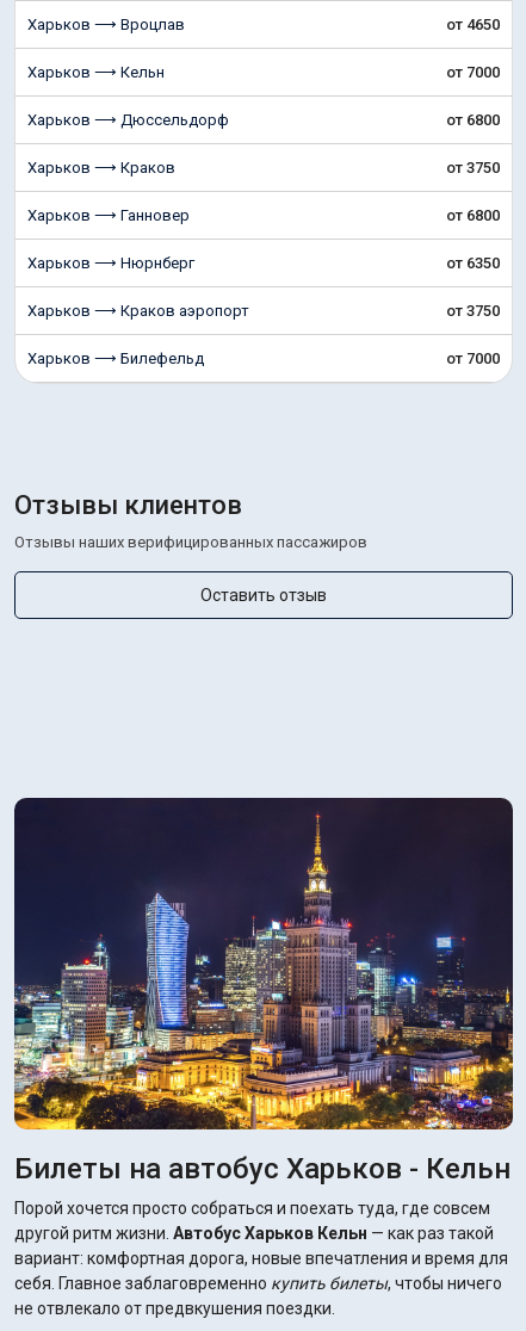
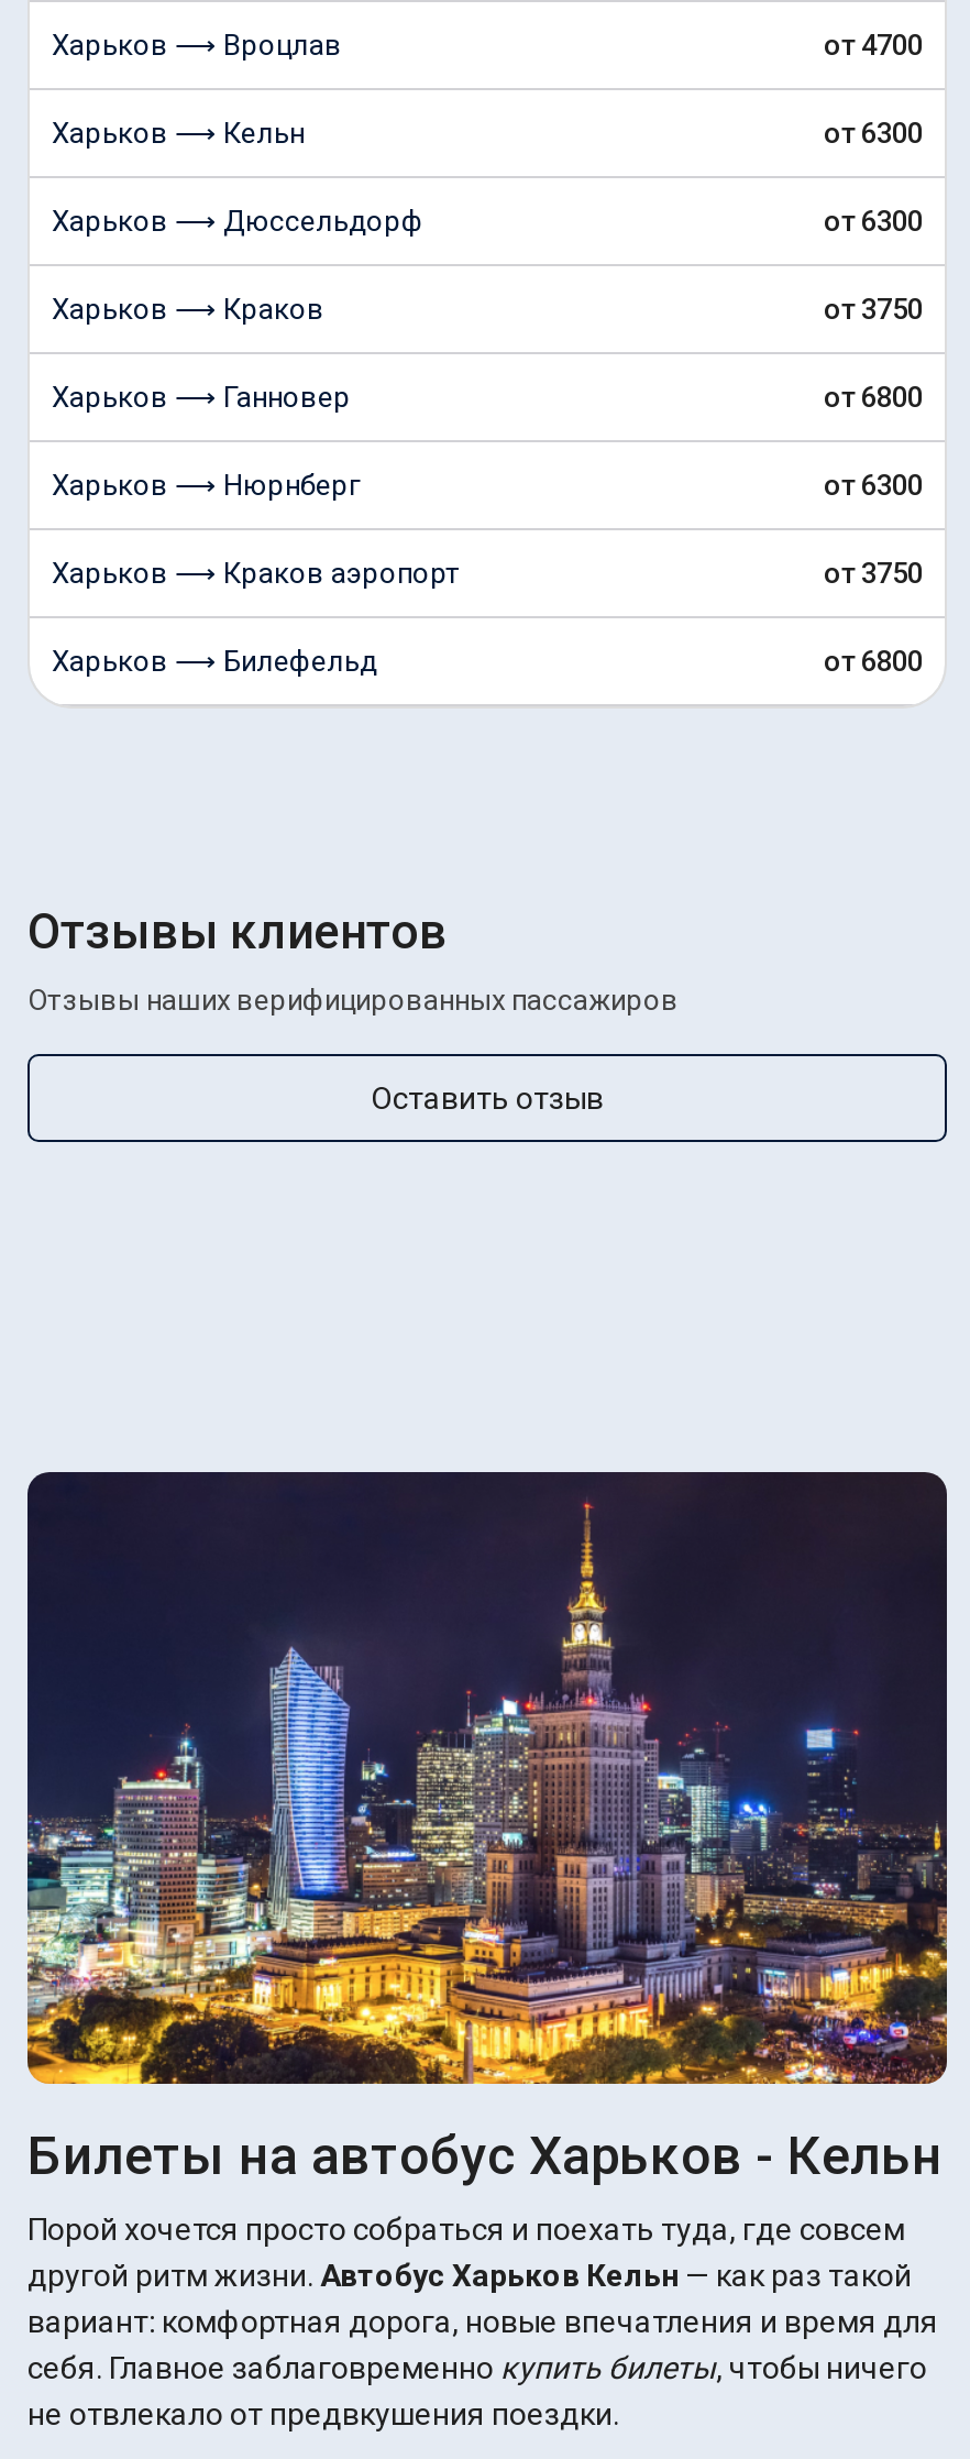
[446,16,500,33] от 4650 -> [824,29,923,62] от 4700
[446,63,500,81] от 7000 -> [824,117,923,150] от 6300
[446,111,500,129] от 6800 -> [824,205,923,238] от 6300
[446,254,500,272] от 6350 -> [824,469,923,502] от 6300
[446,349,500,367] от 7000 -> [824,645,923,678] от 6800

